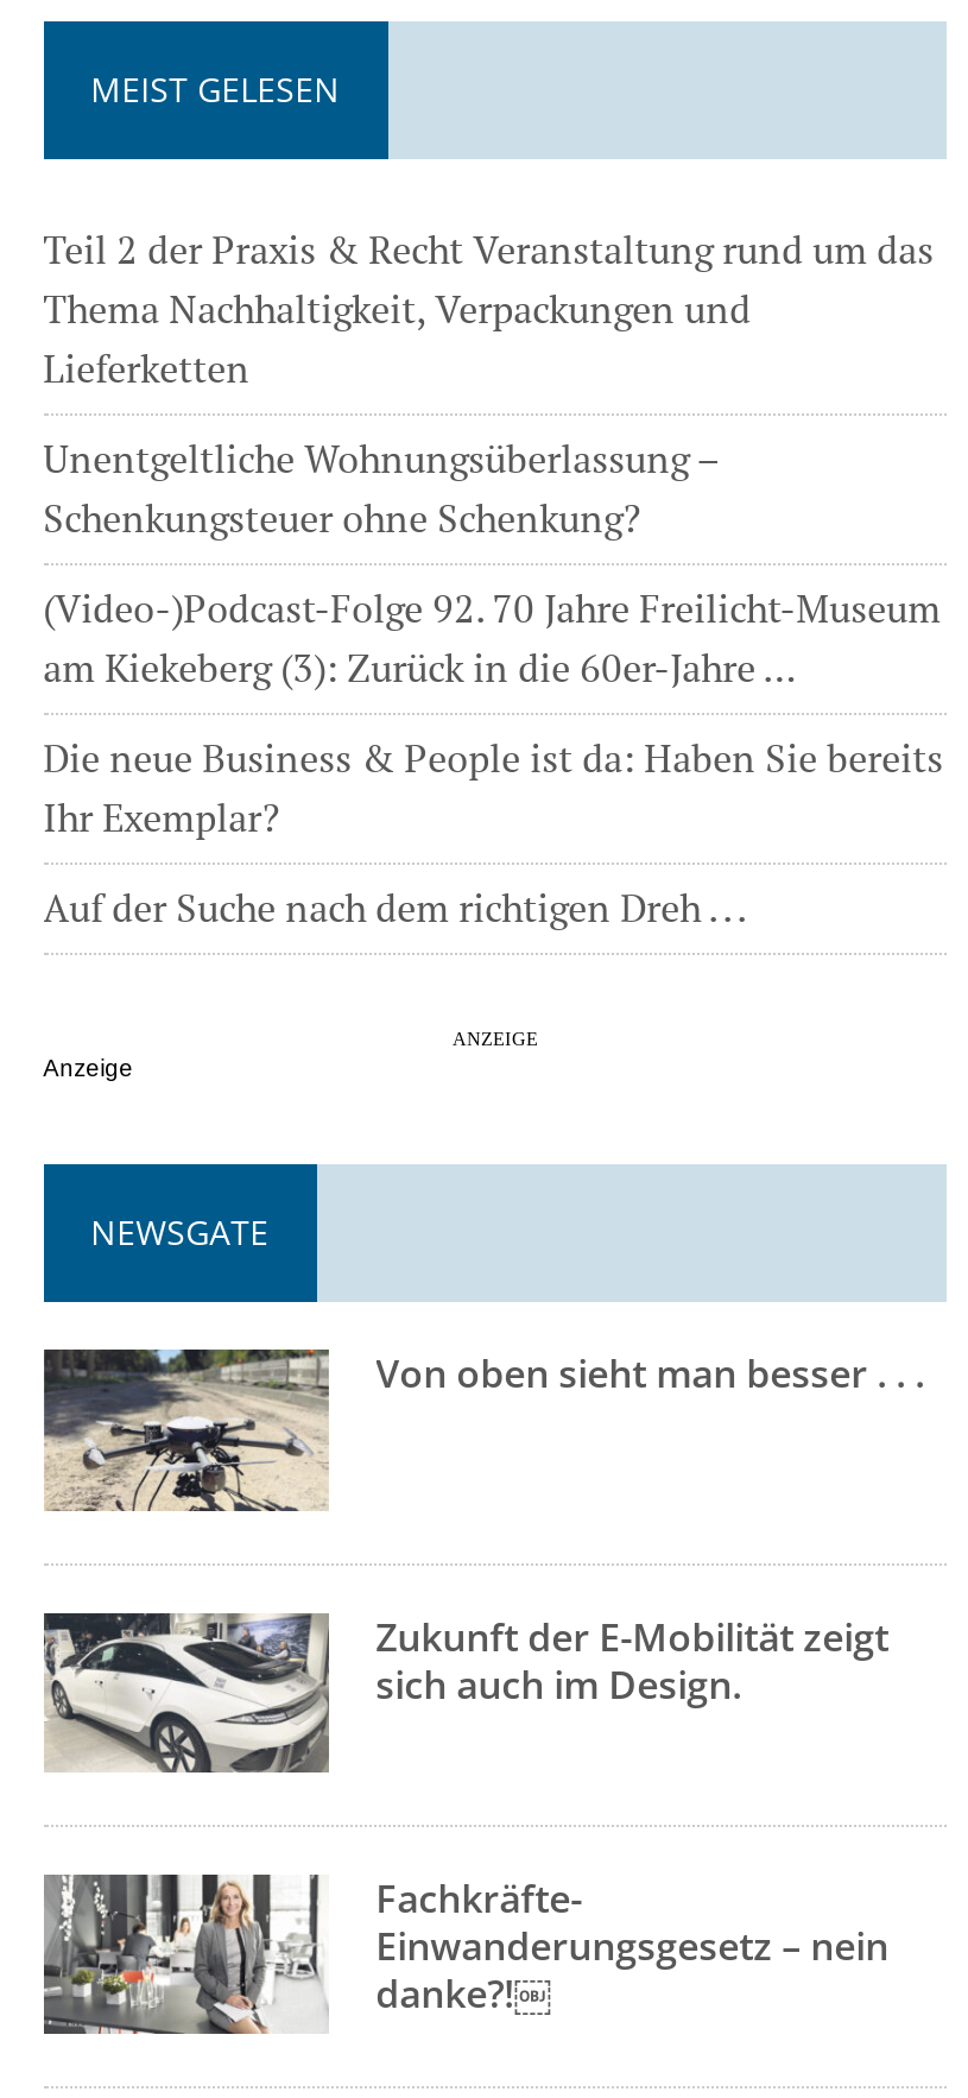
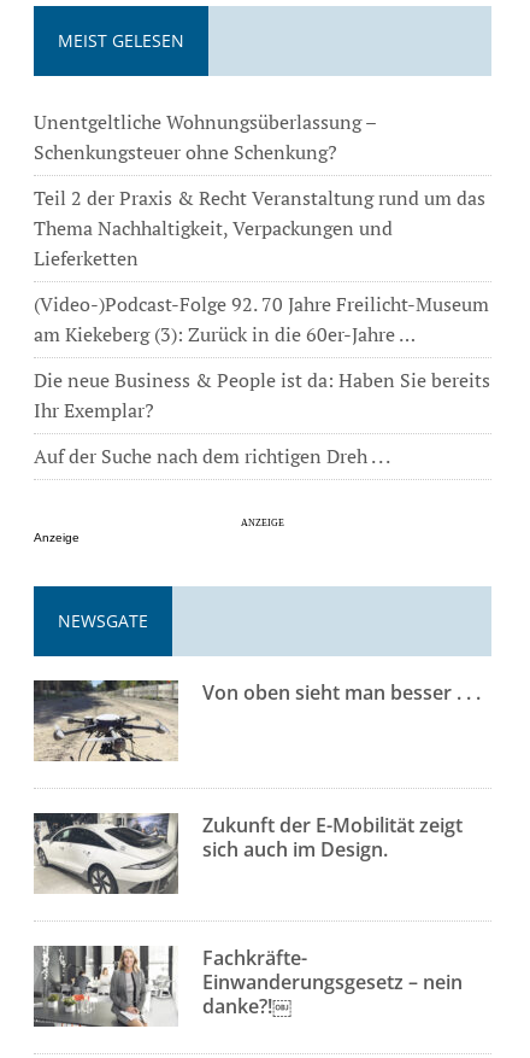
moved [43,225,934,396] -> [33,185,485,271]: Teil 2 der Praxis & Recht Veranstaltung rund um das | Thema Nachhaltigkeit, Verpackungen und | Lieferketten
moved [43,434,718,545] -> [33,109,375,165]: Unentgeltliche Wohnungsüberlassung – | Schenkungsteuer ohne Schenkung?

